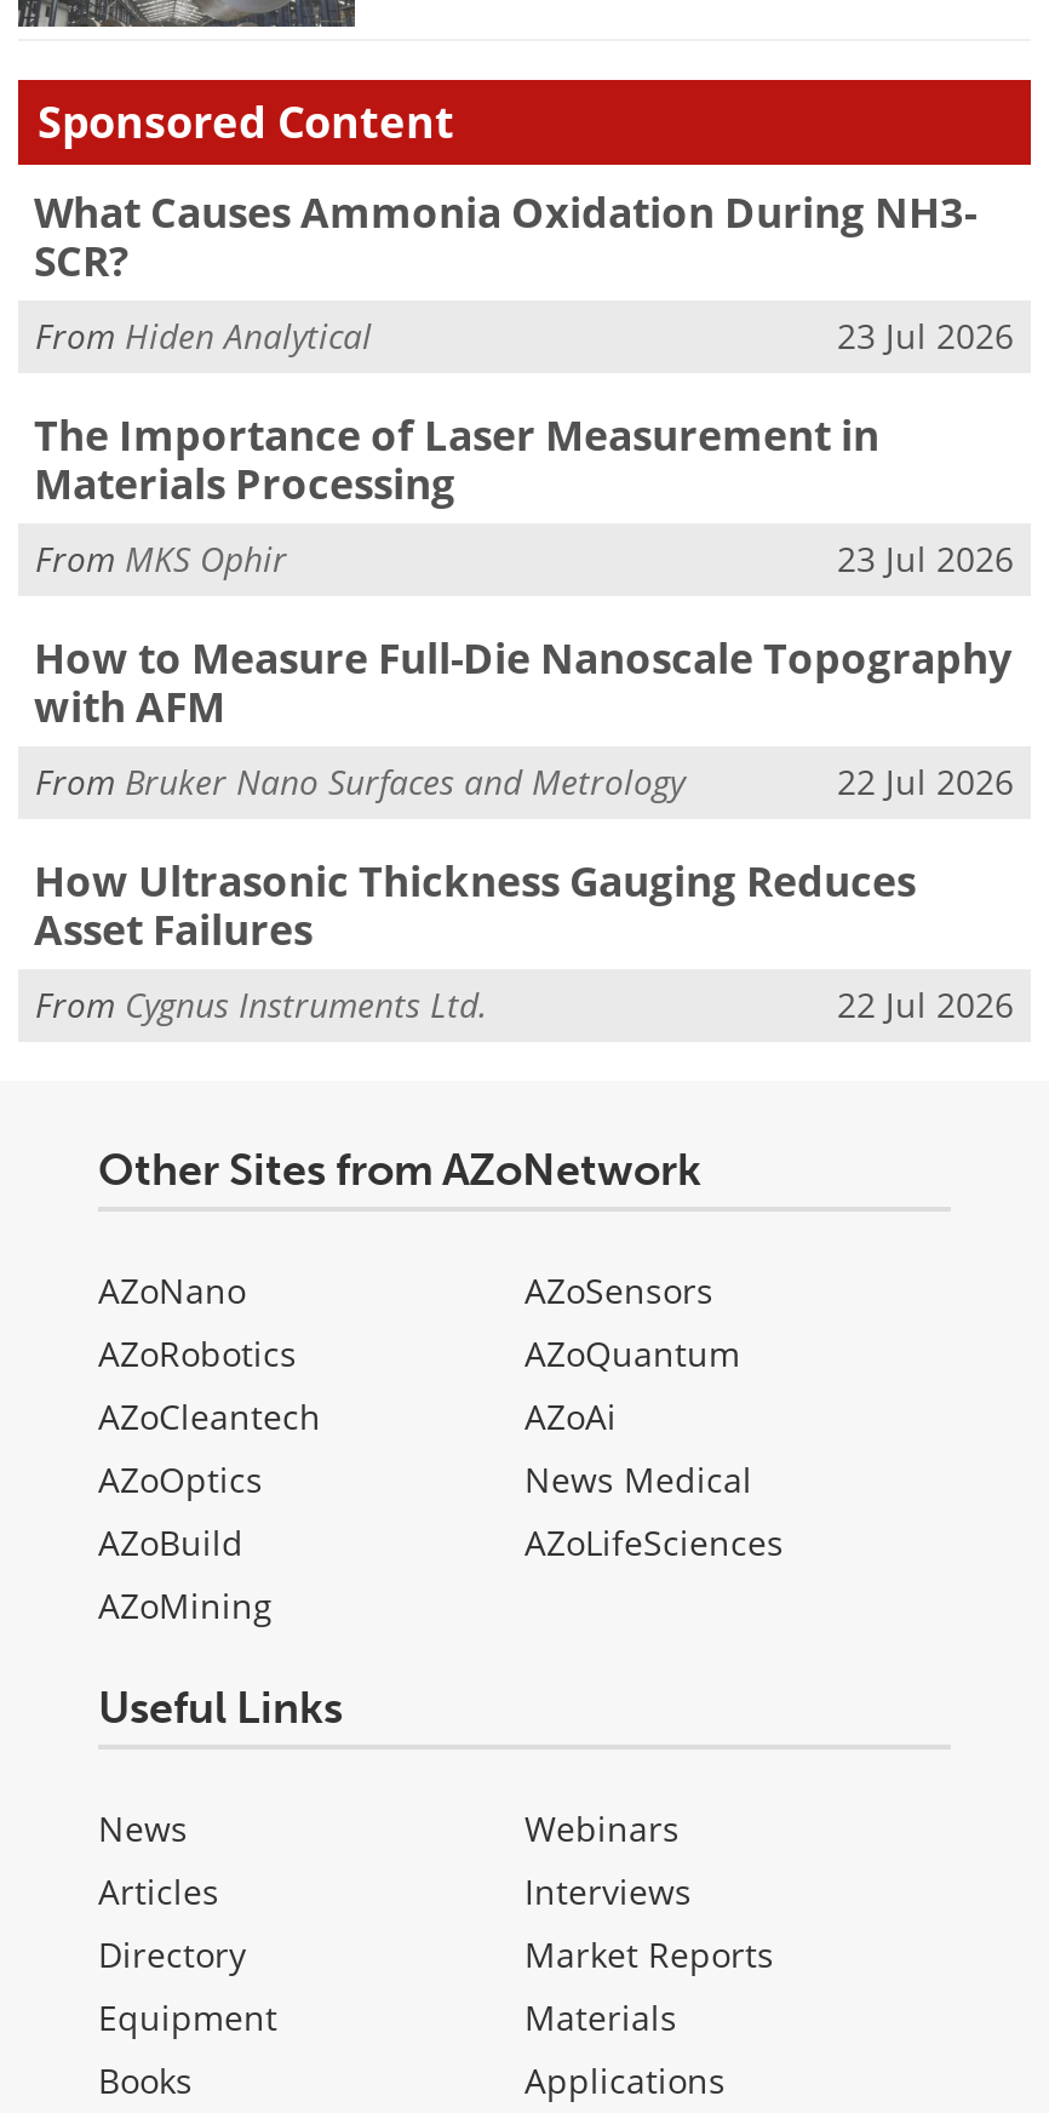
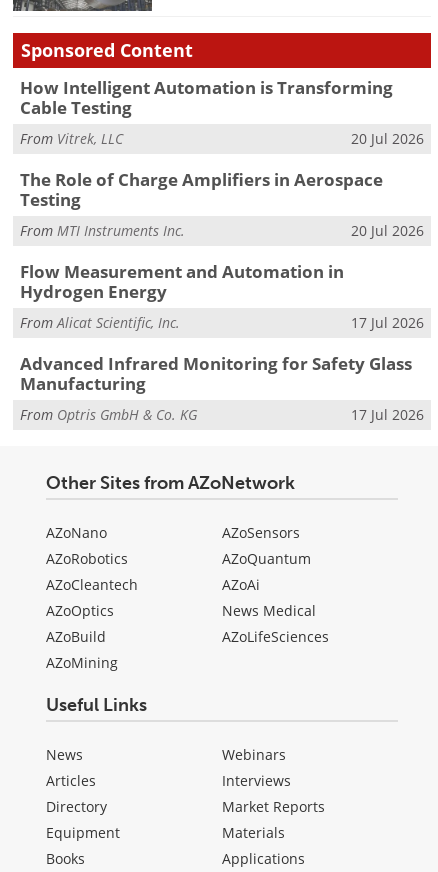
[34,183,976,287] What Causes Ammonia Oxidation During NH3- | SCR? -> [19,76,392,119] How Intelligent Automation is Transforming | Cable Testing
[35,313,1014,359] From Hiden Analytical | 23 Jul 2026 -> [20,129,424,148] From Vitrek, LLC | 20 Jul 2026
[34,406,879,511] The Importance of Laser Measurement in | Materials Processing -> [19,168,382,211] The Role of Charge Amplifiers in Aerospace | Testing
[35,536,1014,582] From MKS Ophir | 23 Jul 2026 -> [20,221,424,240] From MTI Instruments Inc. | 20 Jul 2026
[34,630,1013,734] How to Measure Full-Die Nanoscale Topography | with AFM -> [19,260,343,303] Flow Measurement and Automation in | Hydrogen Energy
[35,759,1014,805] From Bruker Nano Surfaces and Metrology | 22 Jul 2026 -> [20,313,424,332] From Alicat Scientific, Inc. | 17 Jul 2026
[34,852,916,957] How Ultrasonic Thickness Gauging Reduces | Asset Failures -> [19,352,411,395] Advanced Infrared Monitoring for Safety Glass | Manufacturing
[35,982,1014,1028] From Cygnus Instruments Ltd. | 22 Jul 2026 -> [20,405,424,424] From Optris GmbH & Co. KG | 17 Jul 2026

